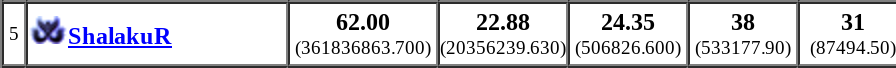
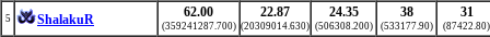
[476,8,530,36] 22.88 -> [260,4,290,20] 22.87
[295,38,431,58] (361836863.700) -> [161,21,236,32] (359241287.700)
[440,38,566,58] (20356239.630) -> [241,21,310,32] (20309014.630)
[575,38,681,58] (506826.600) -> [314,21,372,32] (506308.200)
[810,38,896,58] (87494.50) -> [443,21,490,32] (87422.80)

